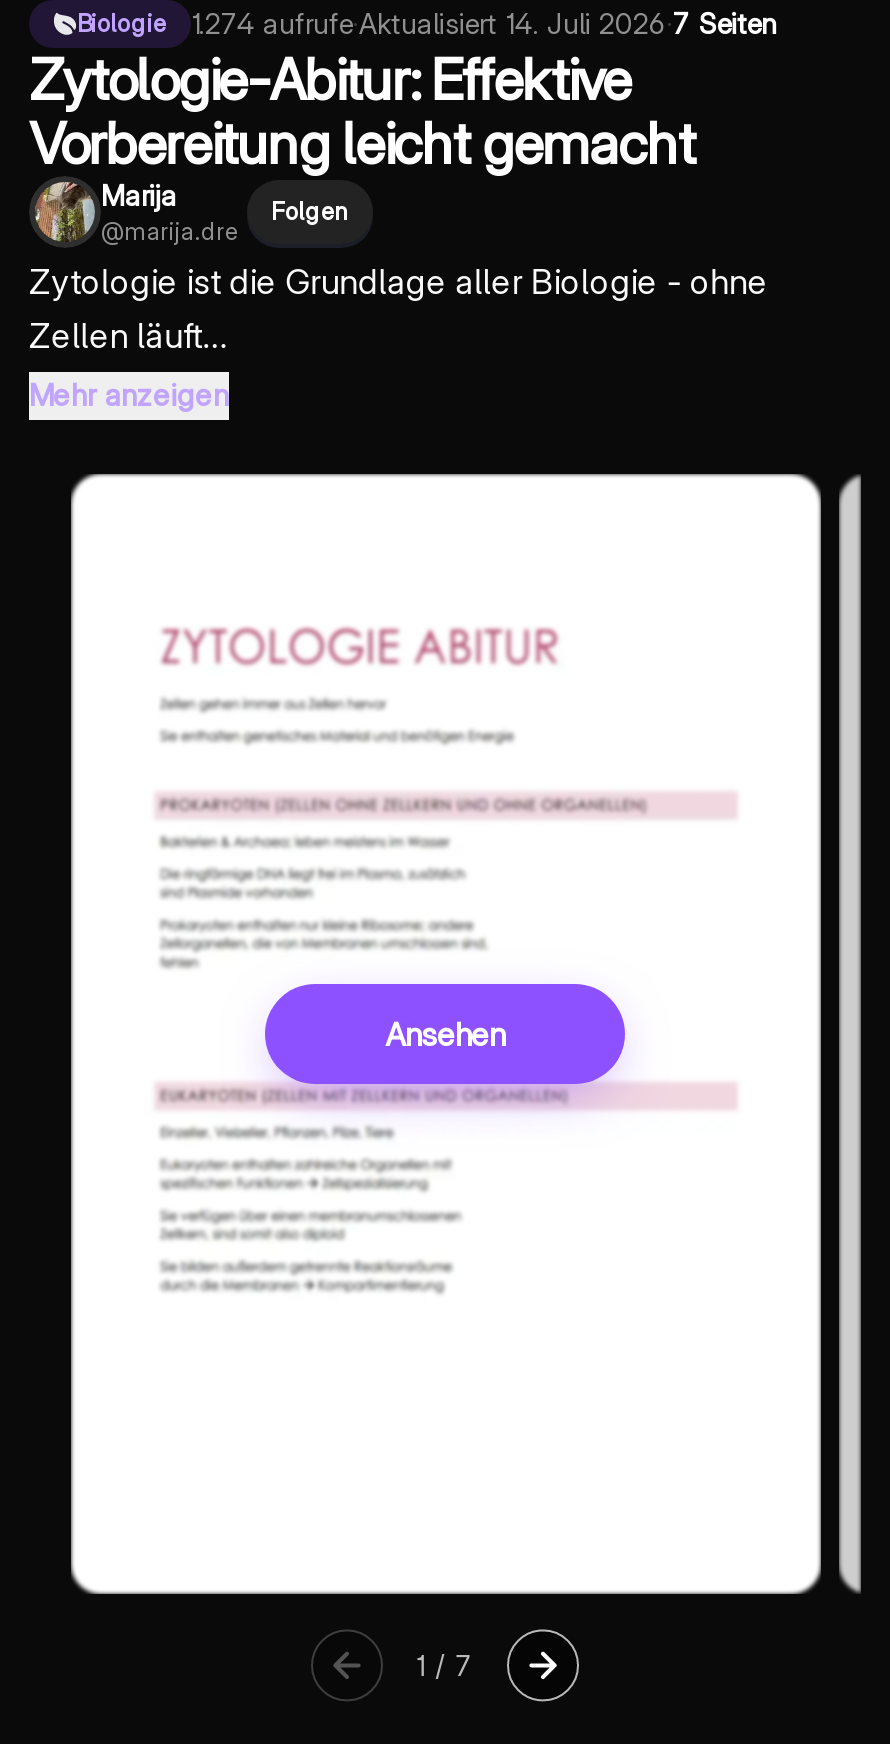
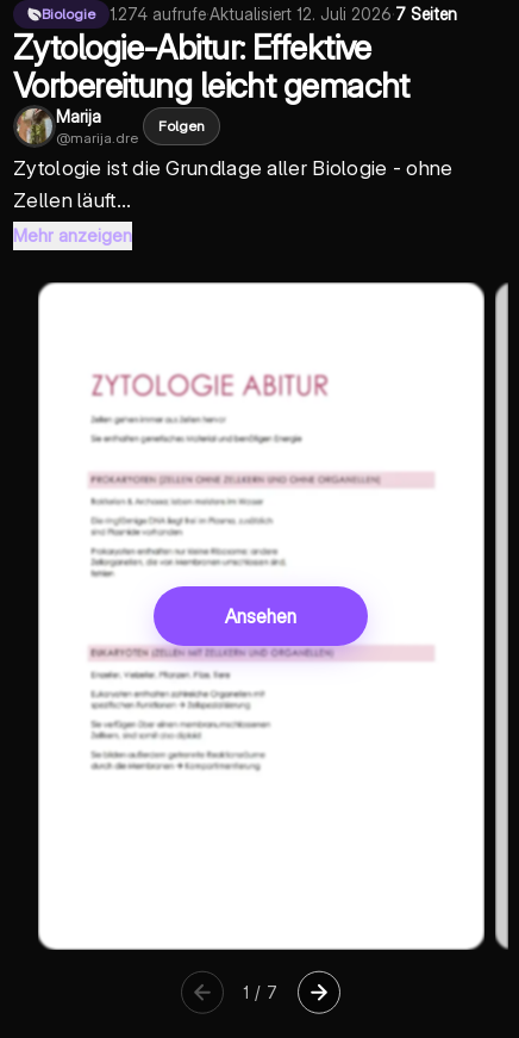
[191,6,777,40] 1.274 aufrufe · Aktualisiert 14. Juli 2026 · 7 Seiten -> [110,4,457,24] 1.274 aufrufe · Aktualisiert 12. Juli 2026 · 7 Seiten

